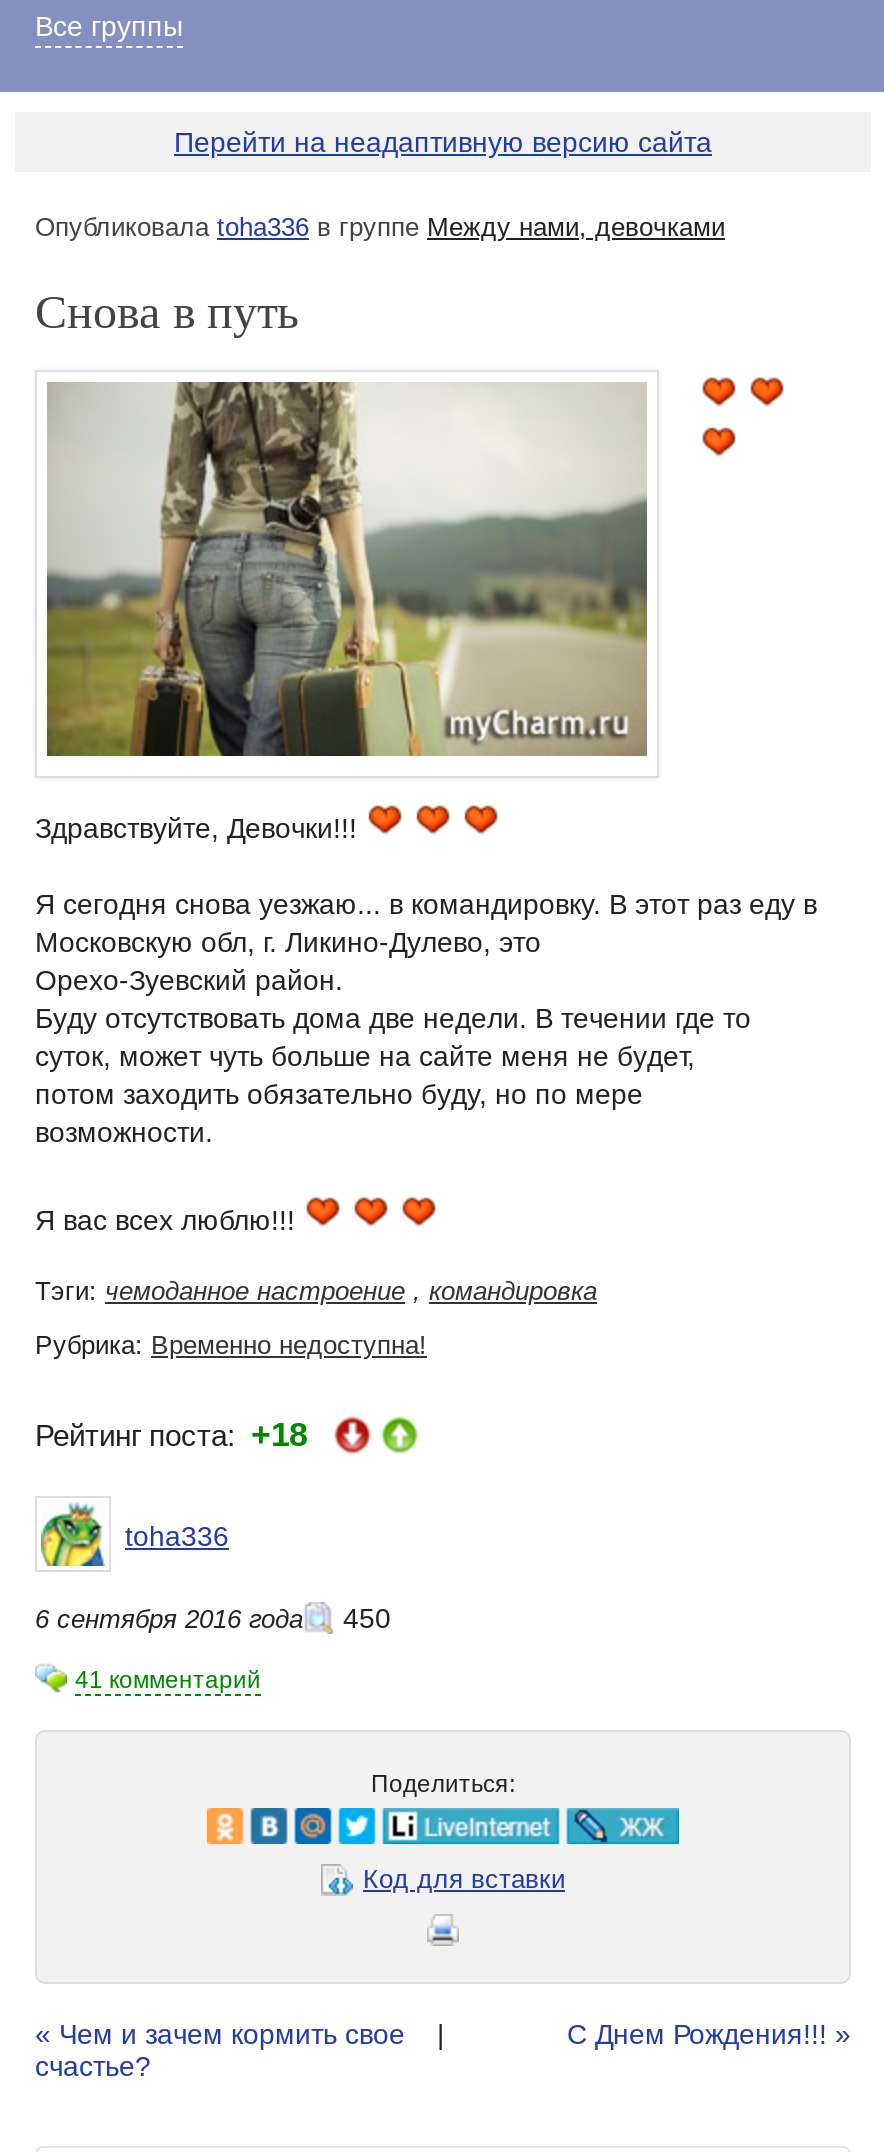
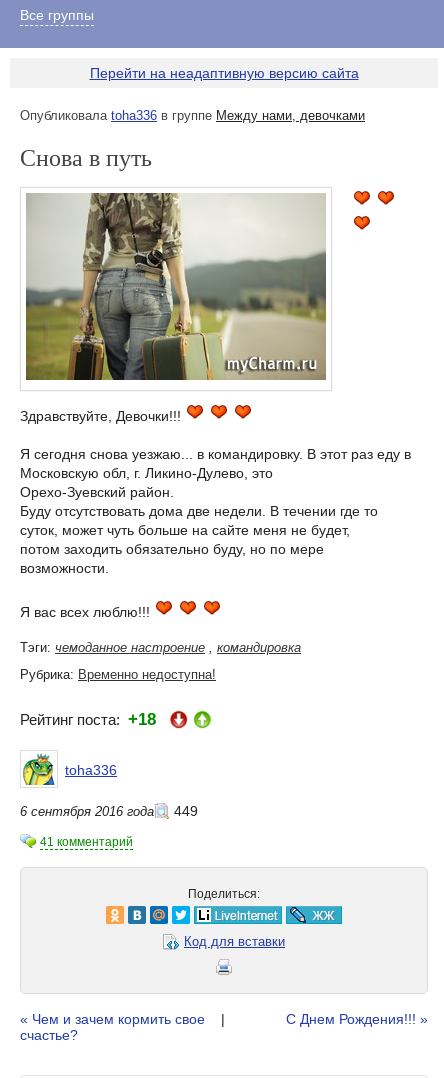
[35,1602,391,1634] 6 сентября 2016 года 450 -> [20,803,198,819] 6 сентября 2016 года 449

